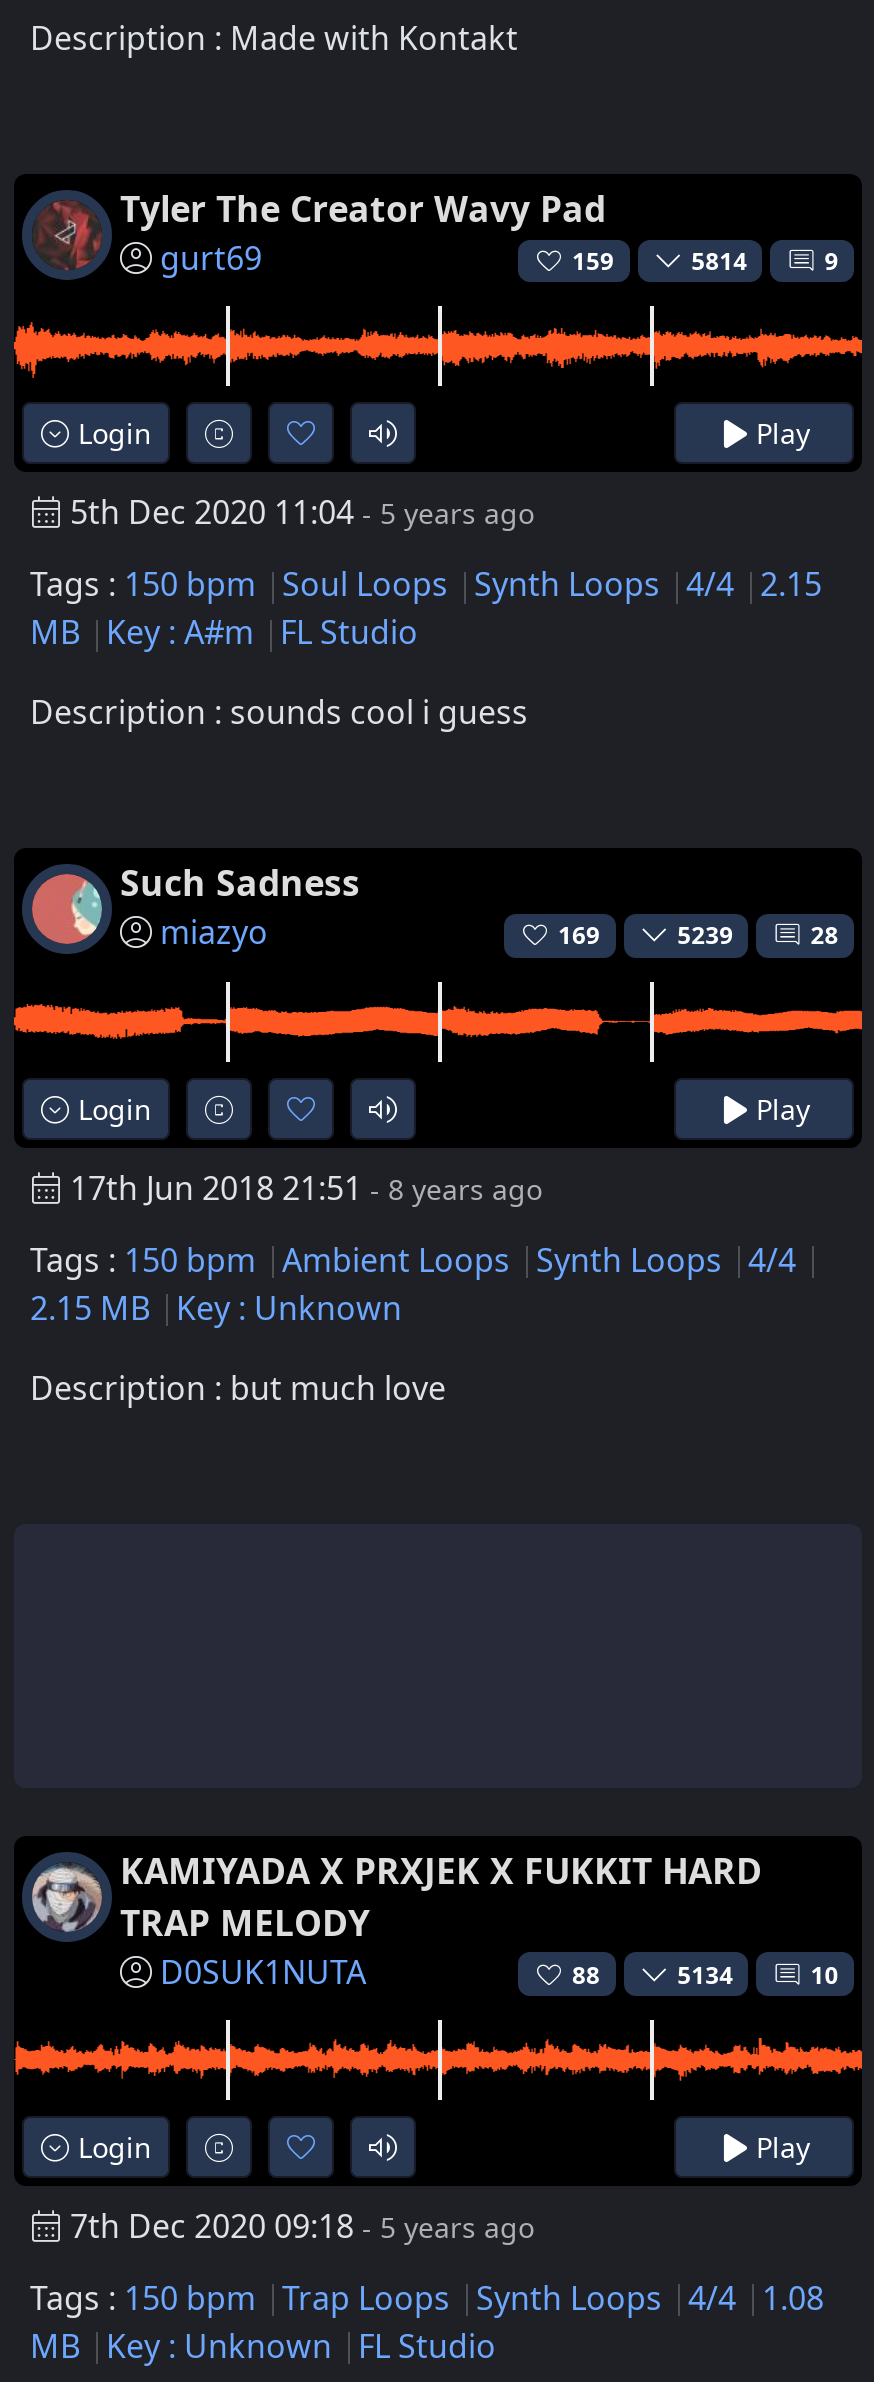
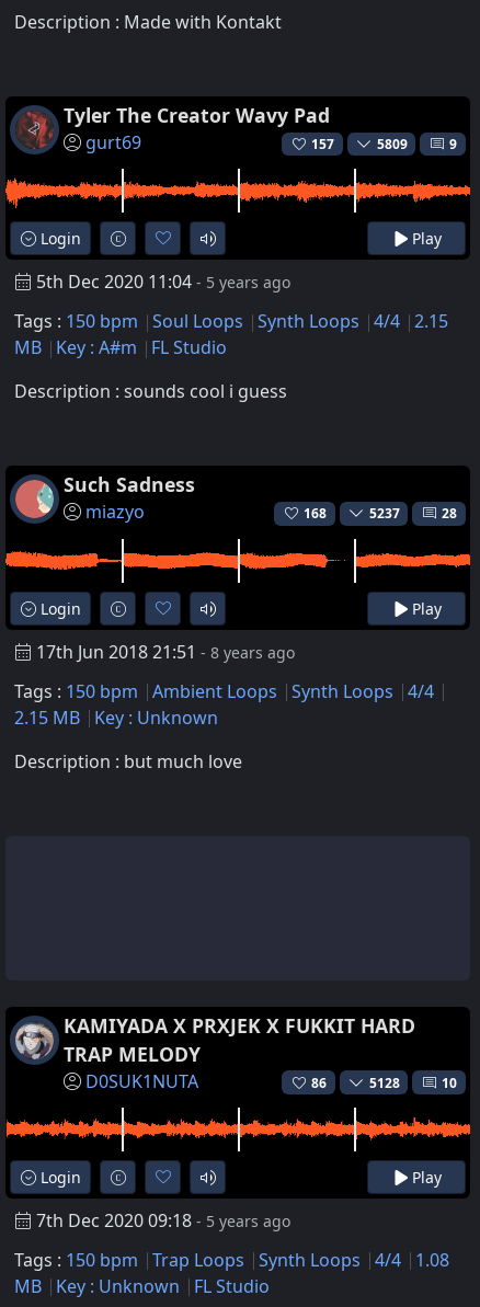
[572,244,614,278] 159 -> [311,135,334,153] 157
[691,244,747,278] 5814 -> [377,135,407,153] 5809
[558,919,600,953] 169 -> [304,504,327,523] 168
[677,919,733,953] 5239 -> [369,504,400,523] 5237
[572,1957,600,1991] 88 -> [311,1073,327,1092] 86
[677,1957,733,1991] 5134 -> [369,1073,400,1092] 5128

